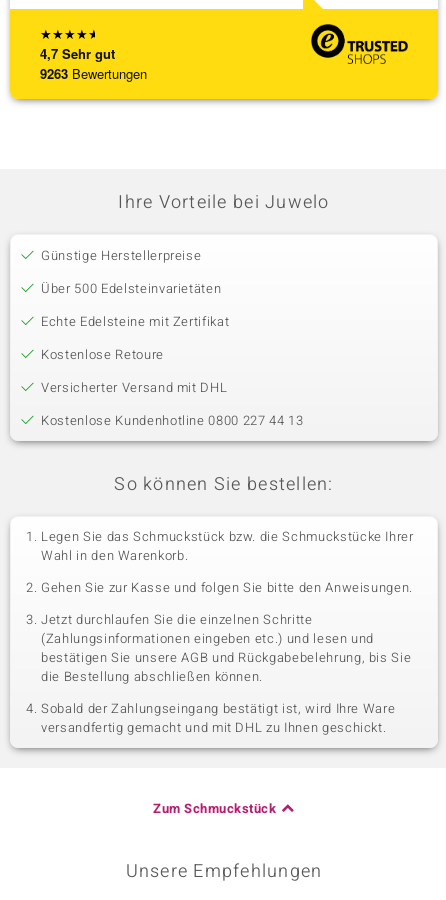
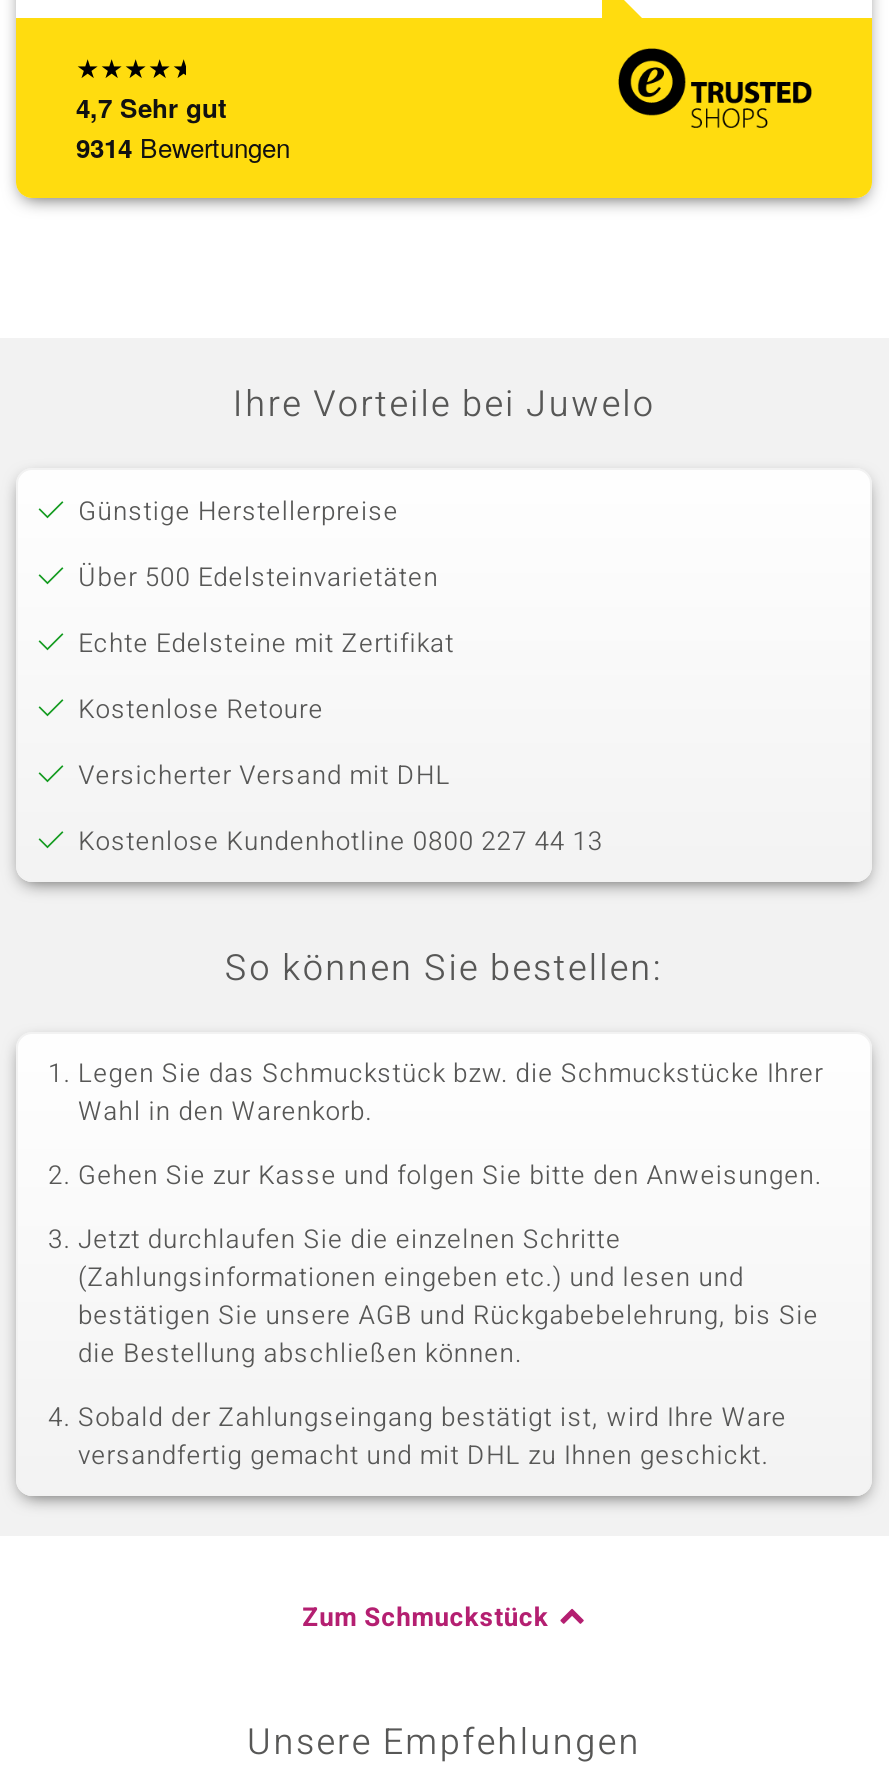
[40,64,147,83] 9263 Bewertungen -> [76,128,290,166] 9314 Bewertungen

